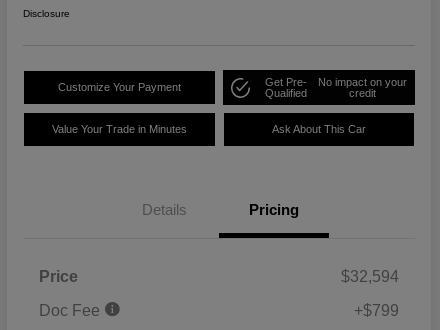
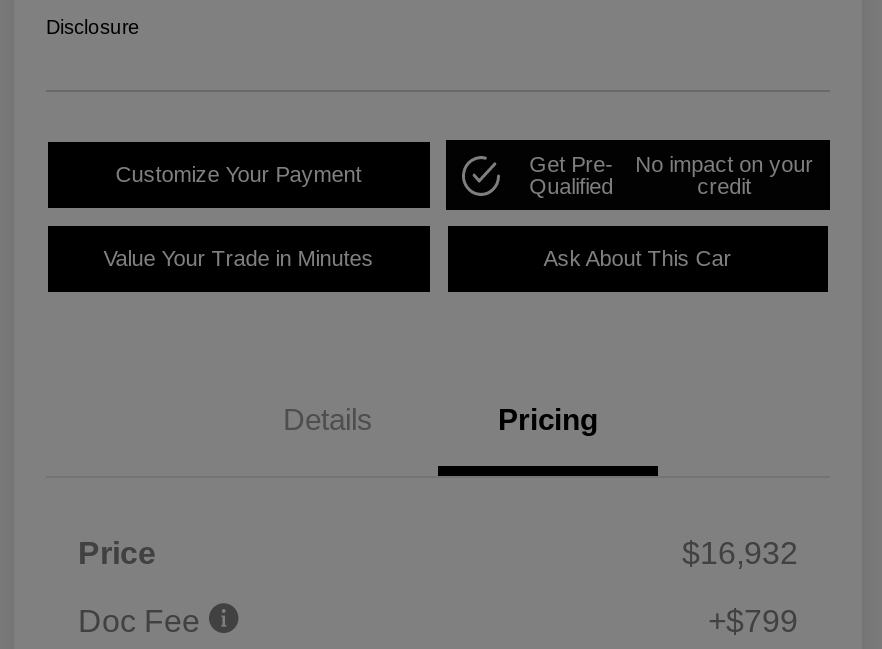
[341,268,399,285] $32,594 -> [682,537,798,571] $16,932

